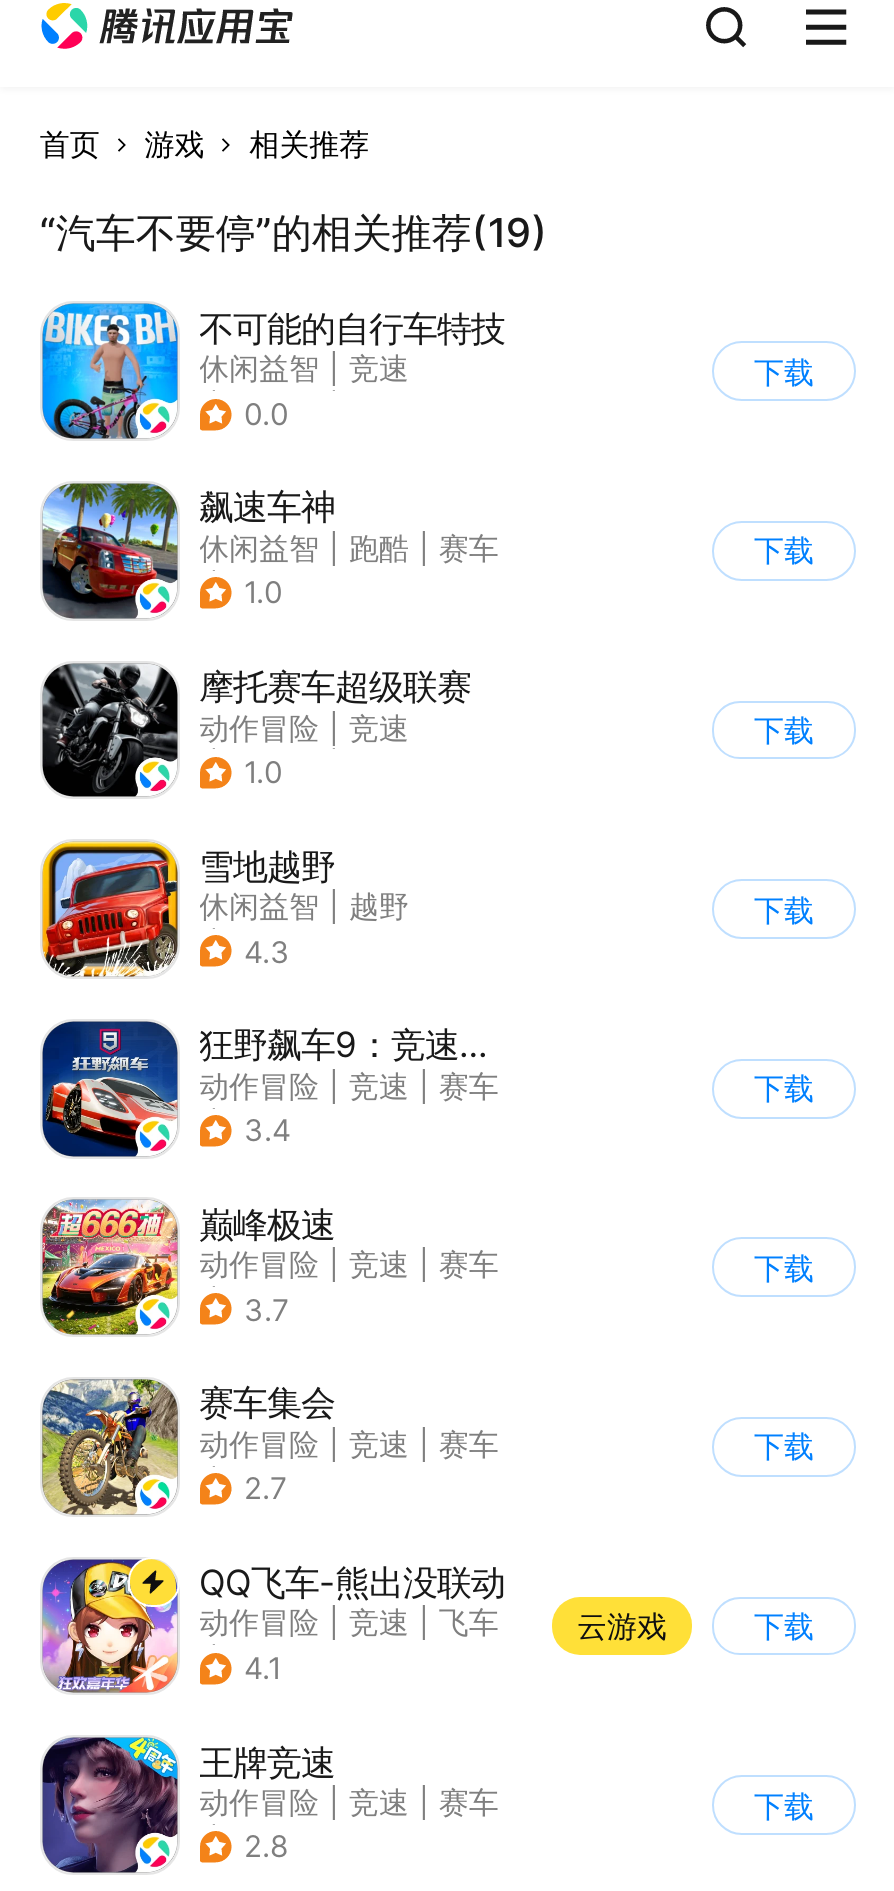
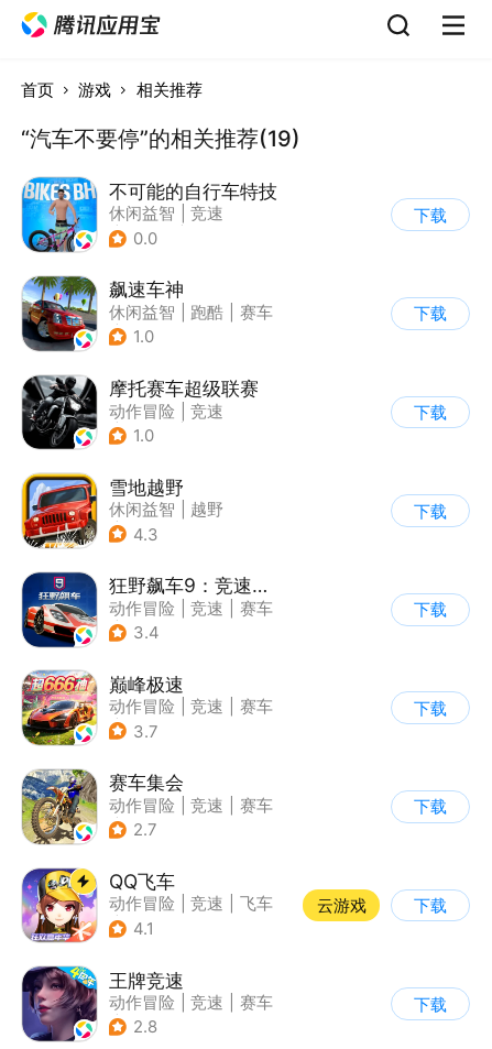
[199,1561,505,1603] QQ飞车-熊出没联动 -> [108,870,174,893] QQ飞车

